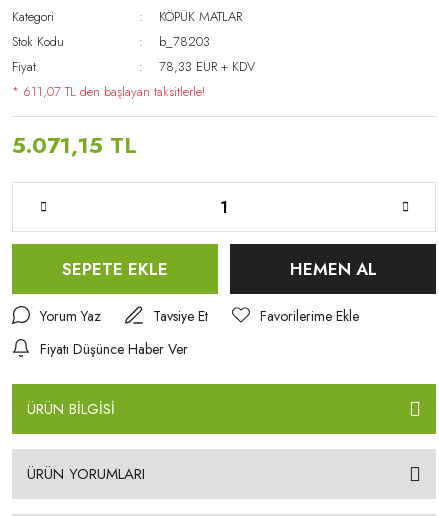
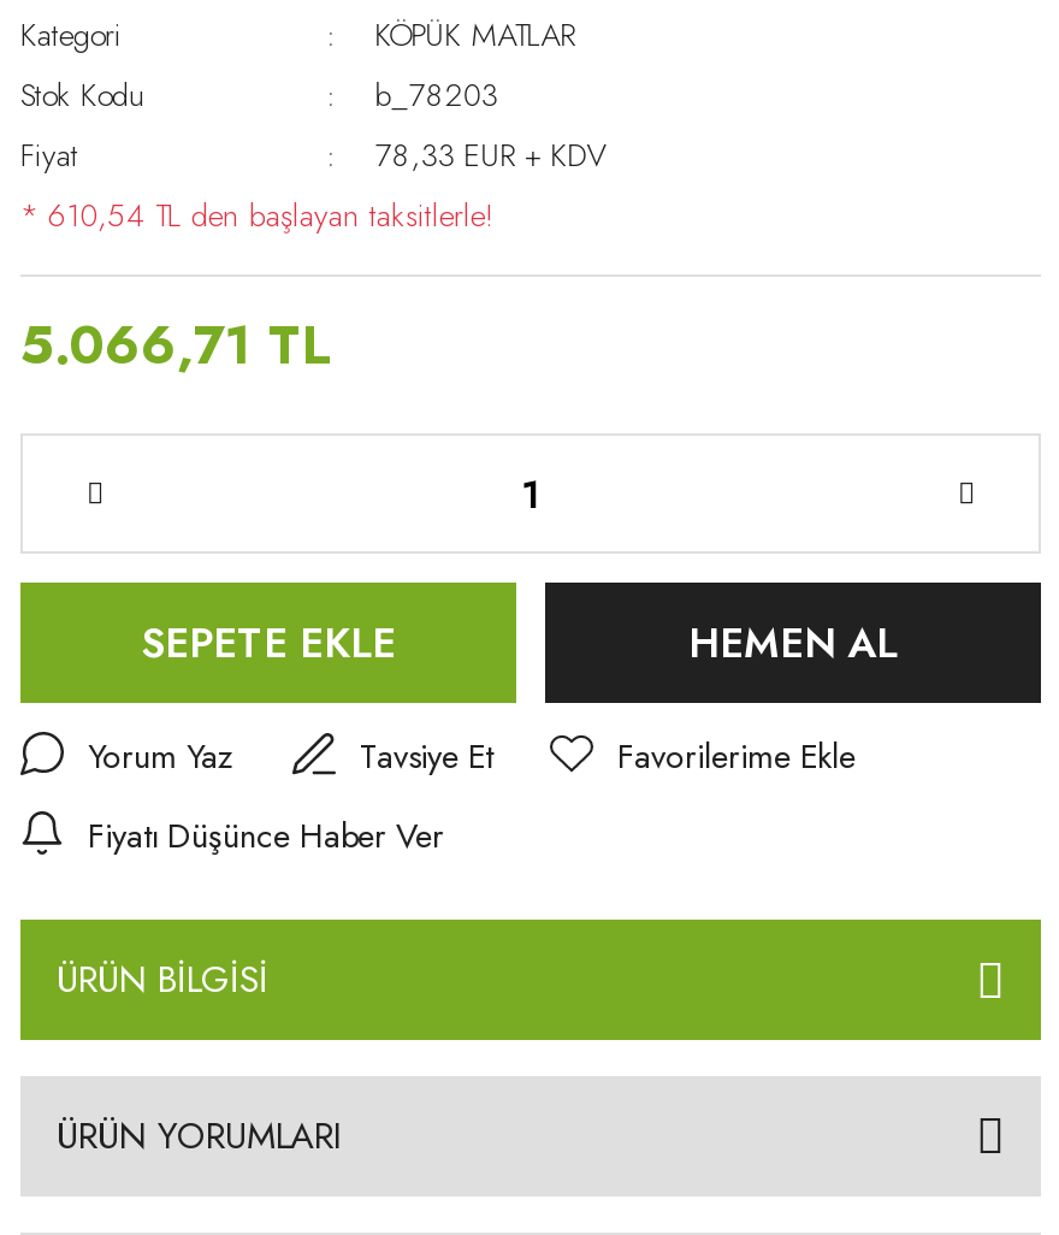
[12,82,205,101] * 611,07 TL den başlayan taksitlerle! -> [20,193,492,239] * 610,54 TL den başlayan taksitlerle!
[12,129,137,161] 5.071,15 TL -> [20,306,333,383] 5.066,71 TL

